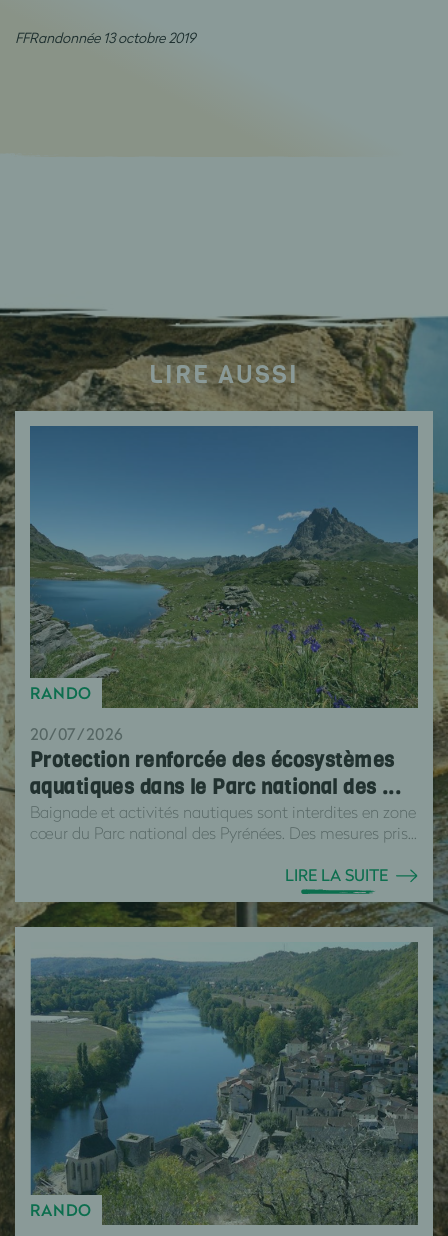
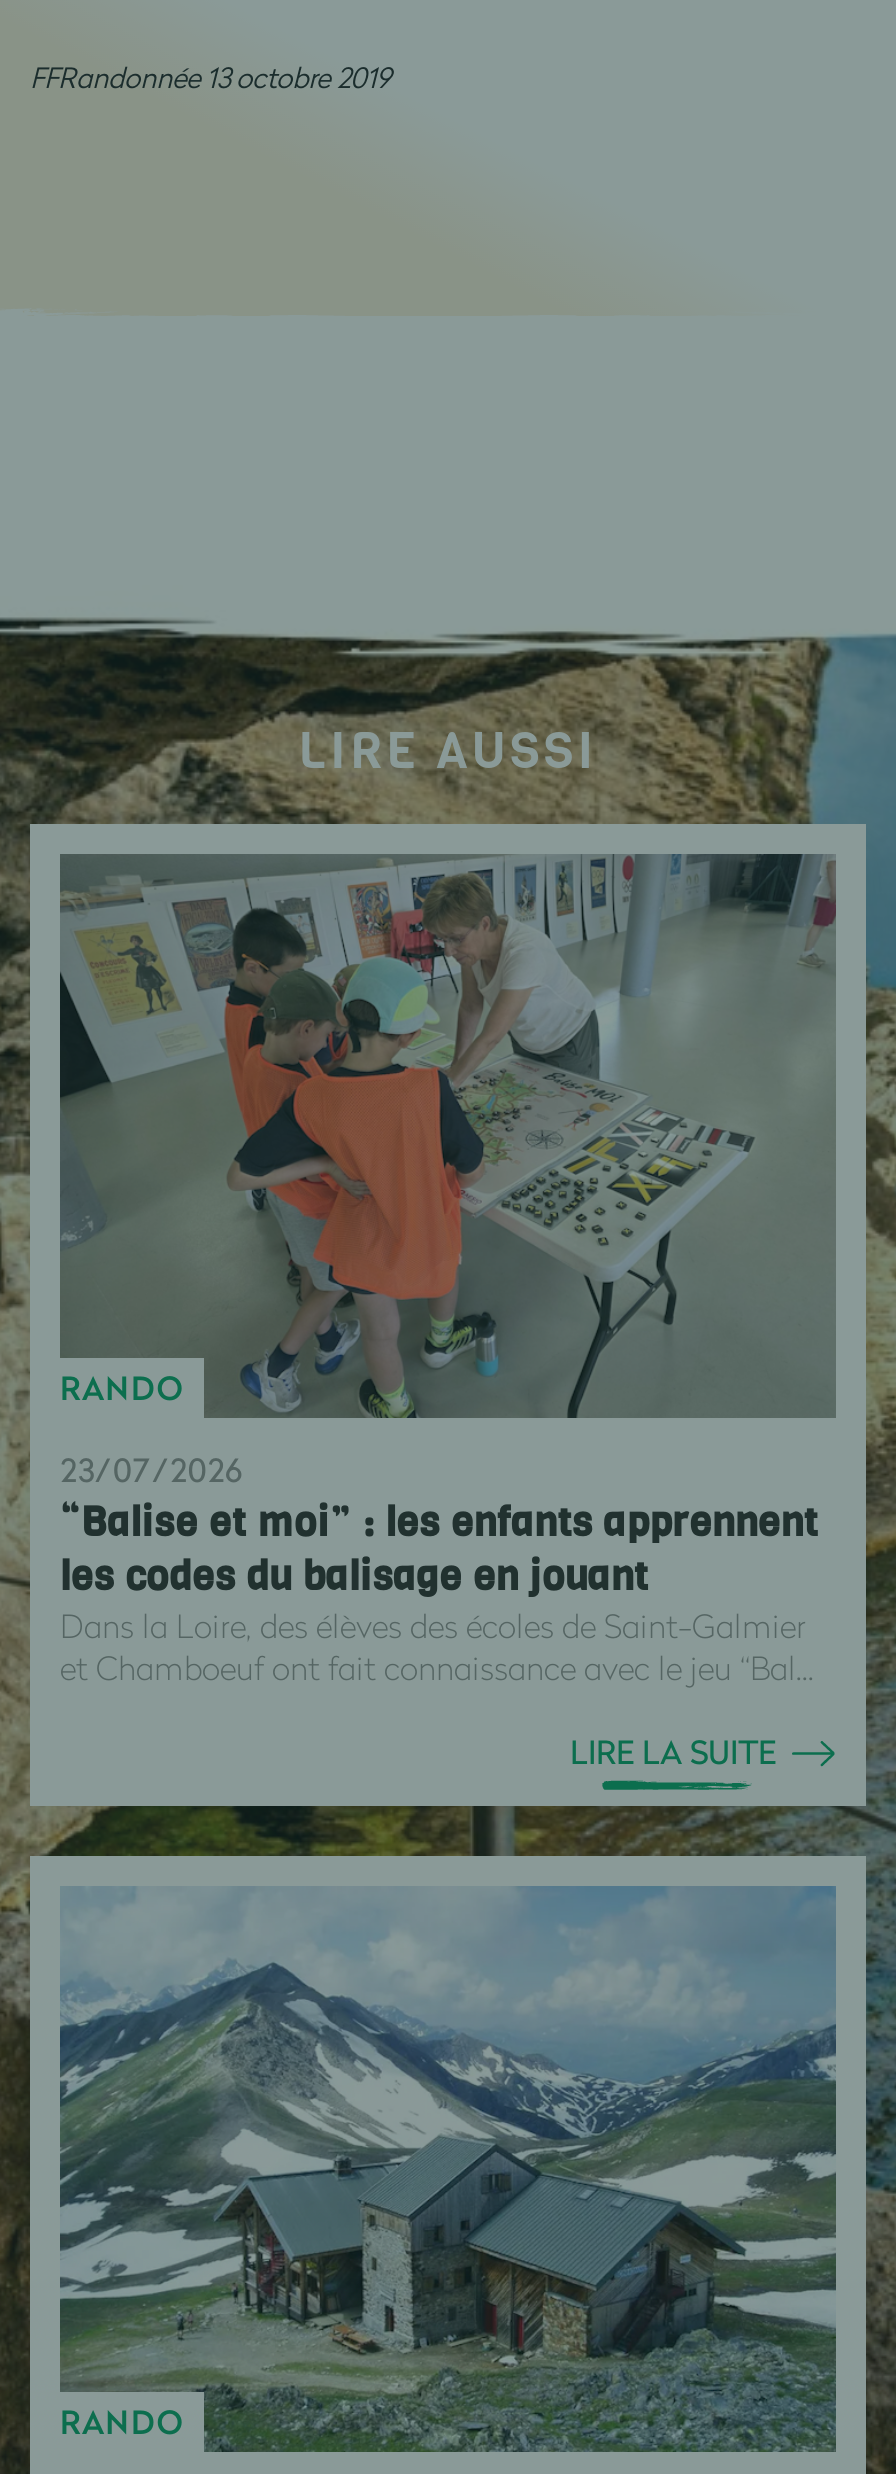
[30,425,419,843] [image] | 20/07/2026 | Protection renforcée des écosystèmes | aquatiques dans le Parc national des ... | Baignade et activités nautiques sont interdites en zone | cœur du Parc national des Pyrénées. Des mesures pris... -> [58,852,838,1689] [image] | 23/07/2026 | “Balise et moi” : les enfants apprennent | les codes du balisage en jouant | Dans la Loire, des élèves des écoles de Saint-Galmier | et Chamboeuf ont fait connaissance avec le jeu “Bal...
[30,941,419,1225] [image] -> [58,1886,836,2452] [image]

